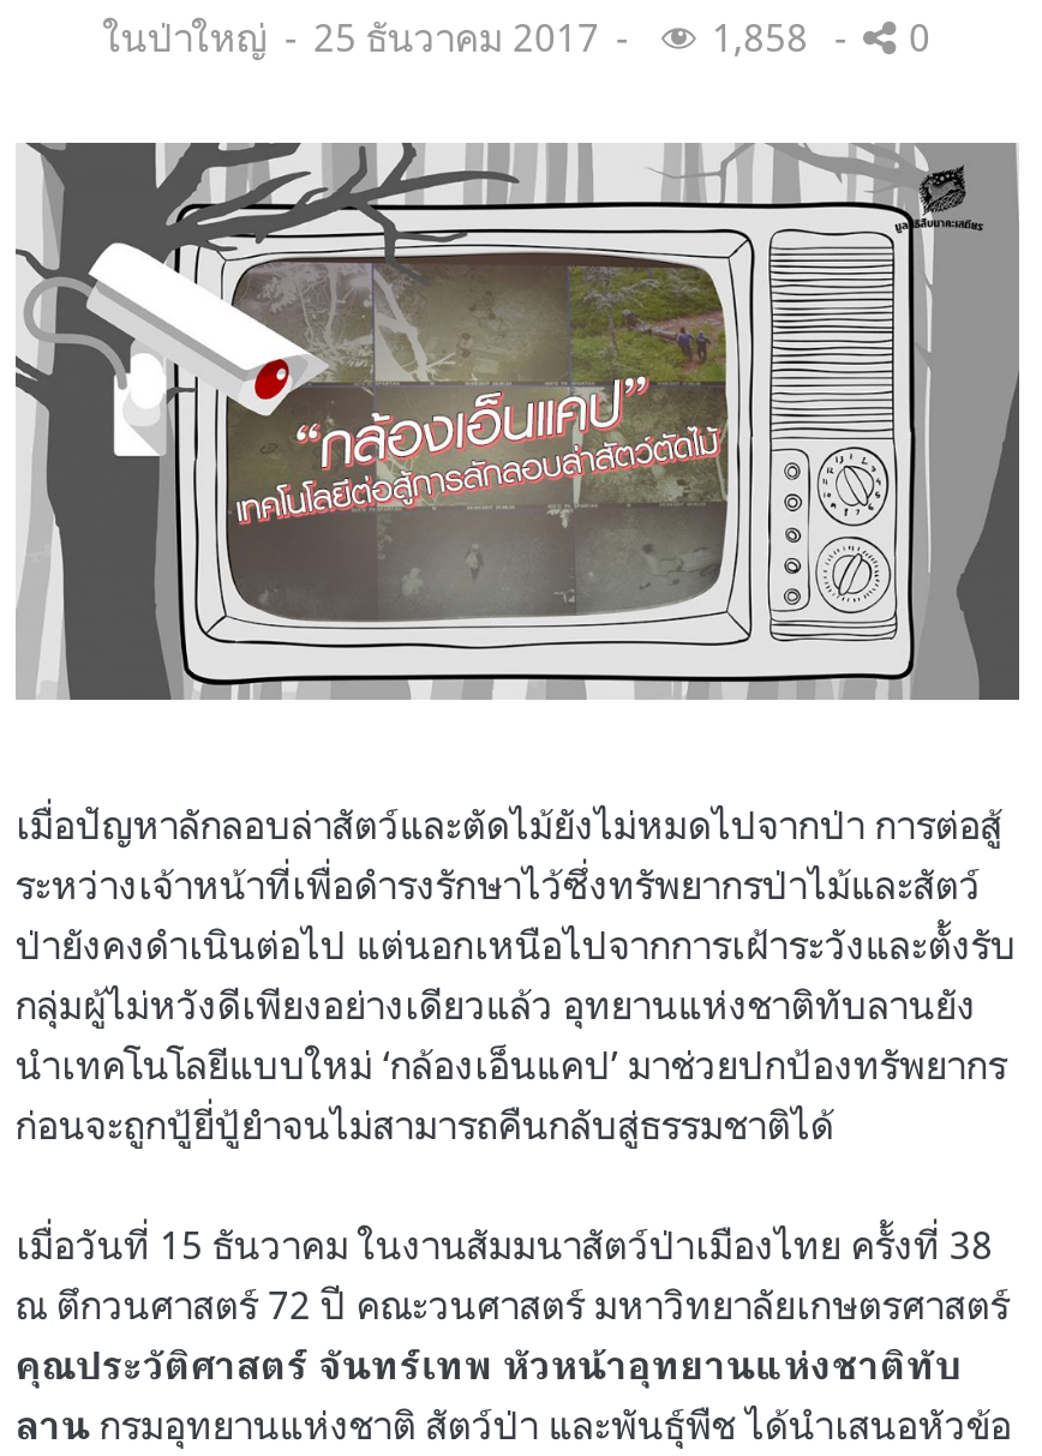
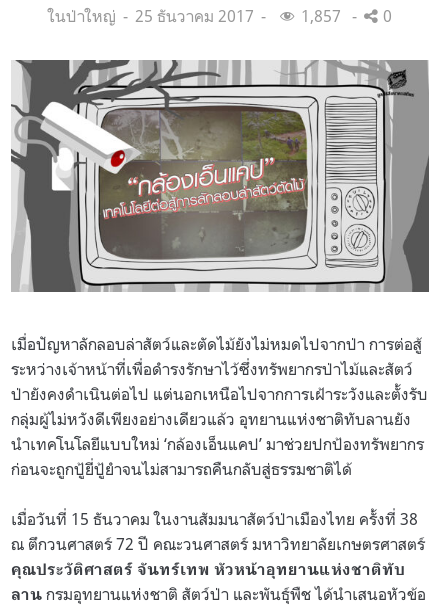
[712,13,808,61] 1,858 -> [301,6,341,26] 1,857

